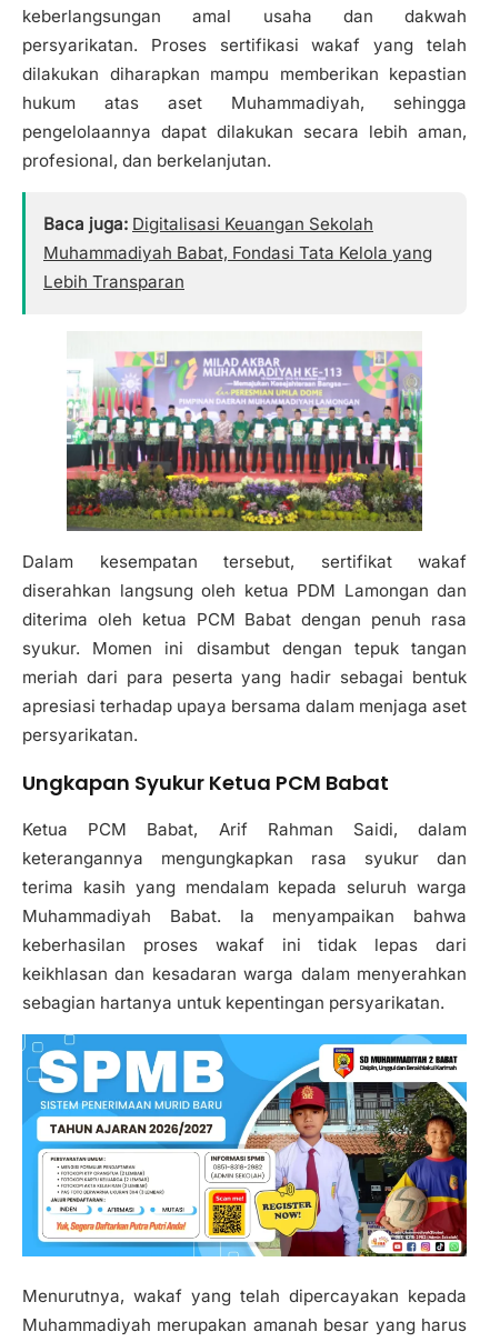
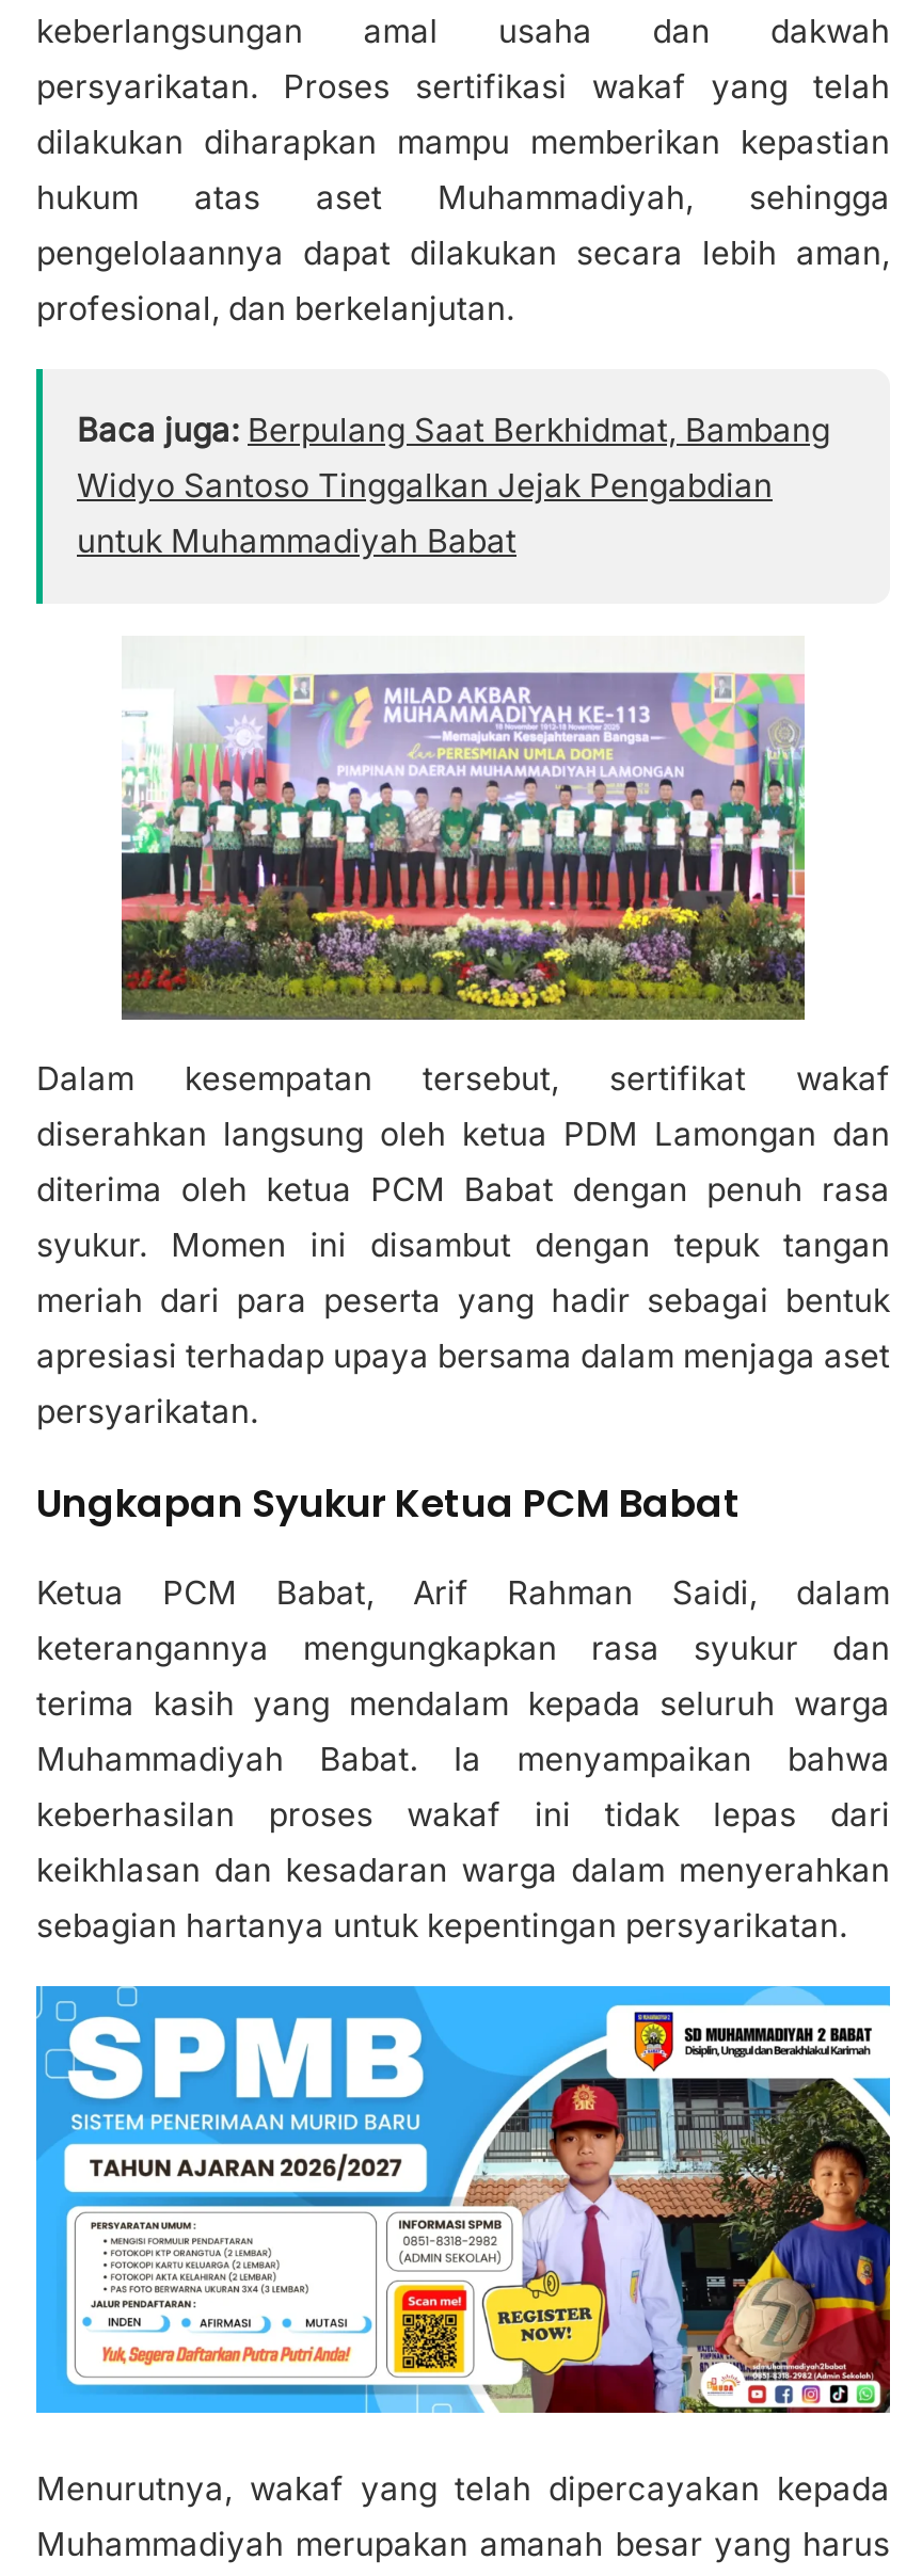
[43,213,432,292] Baca juga: Digitalisasi Keuangan Sekolah | Muhammadiyah Babat, Fondasi Tata Kelola yang | Lebih Transparan -> [77,410,830,561] Baca juga: Berpulang Saat Berkhidmat, Bambang | Widyo Santoso Tinggalkan Jejak Pengabdian | untuk Muhammadiyah Babat

